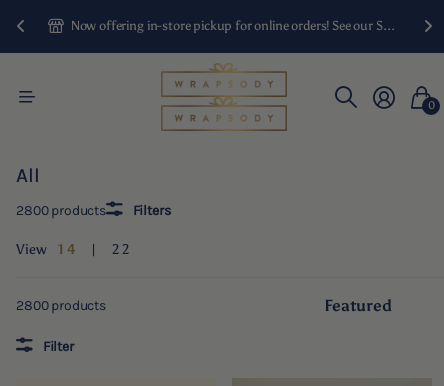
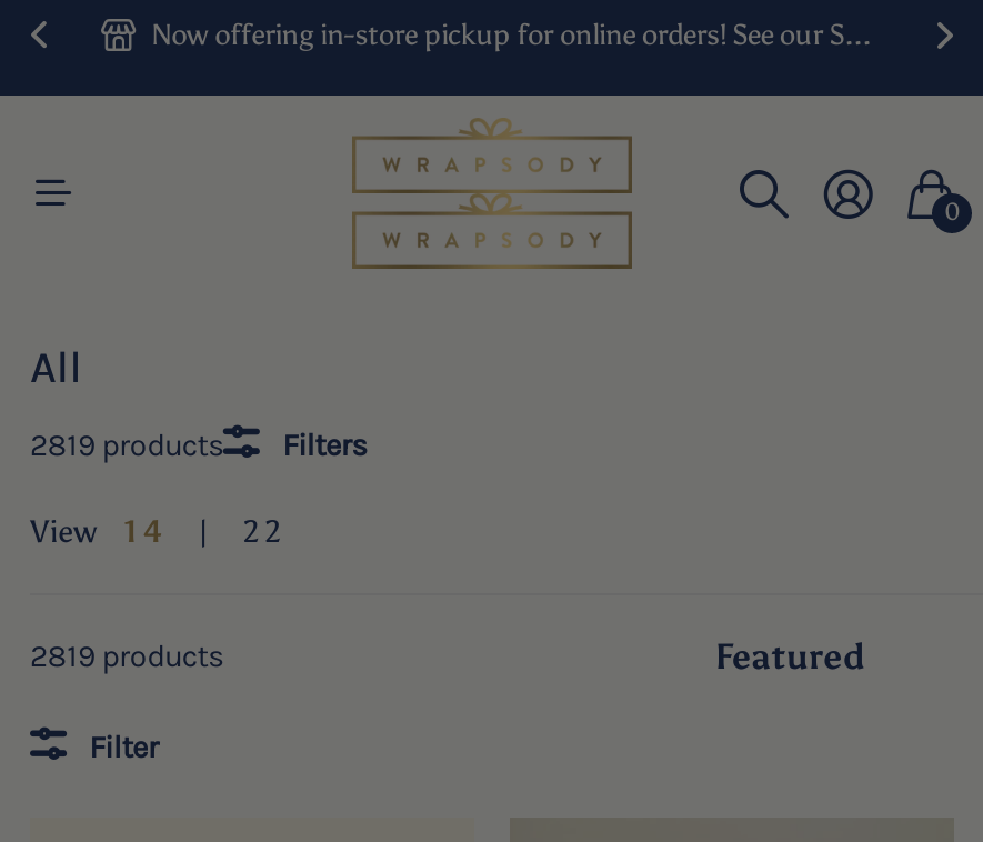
[16,201,170,219] 2800 products Filters -> [30,425,367,464] 2819 products Filters
[16,297,106,314] 2800 products -> [30,638,223,676] 2819 products

